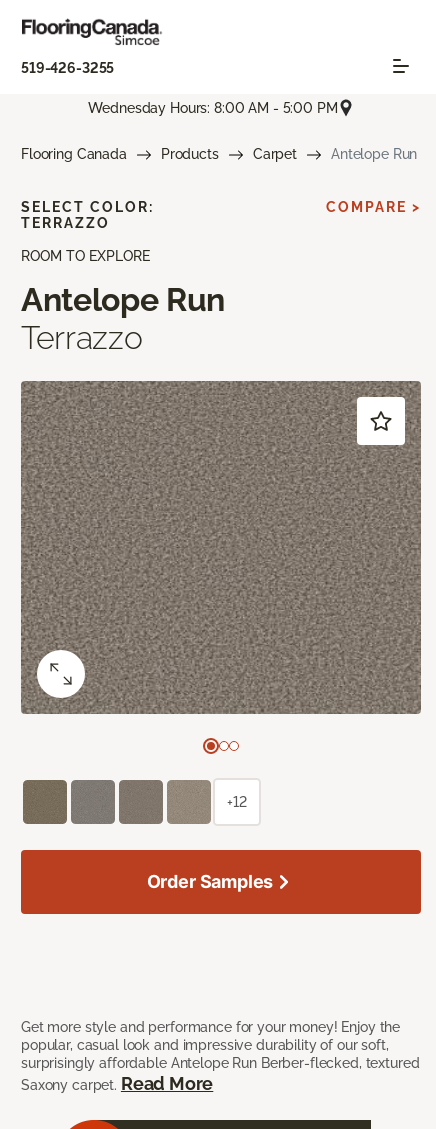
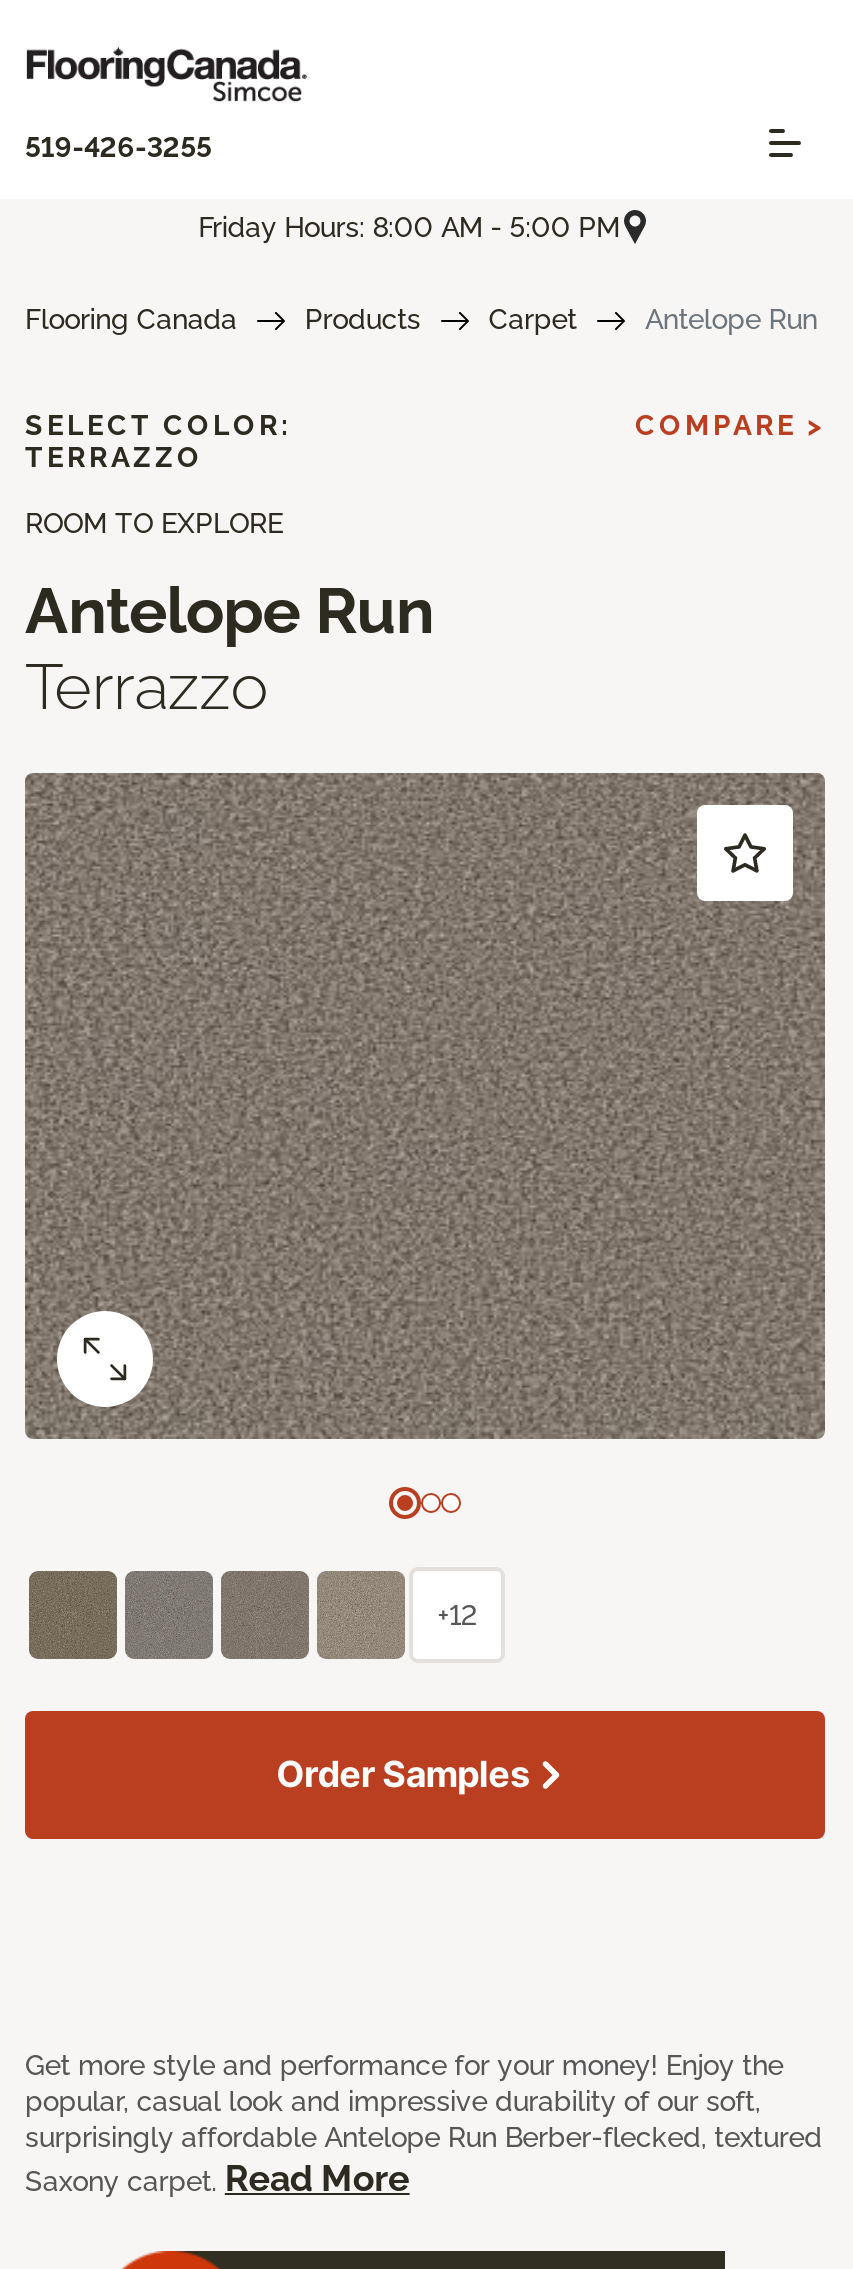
[88,100,338,116] Wednesday Hours: 8:00 AM - 5:00 PM -> [198,210,620,242] Friday Hours: 8:00 AM - 5:00 PM

